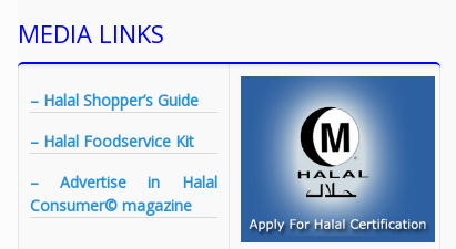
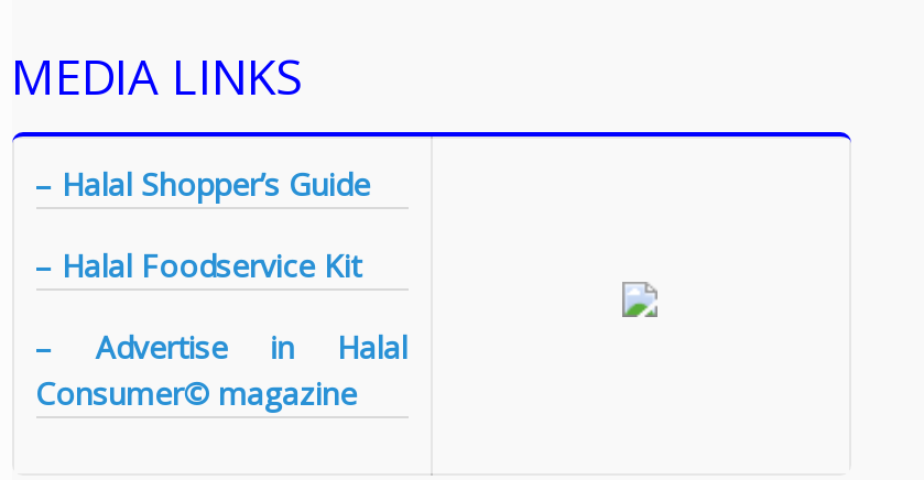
[240,75,436,243] [image] -> none

